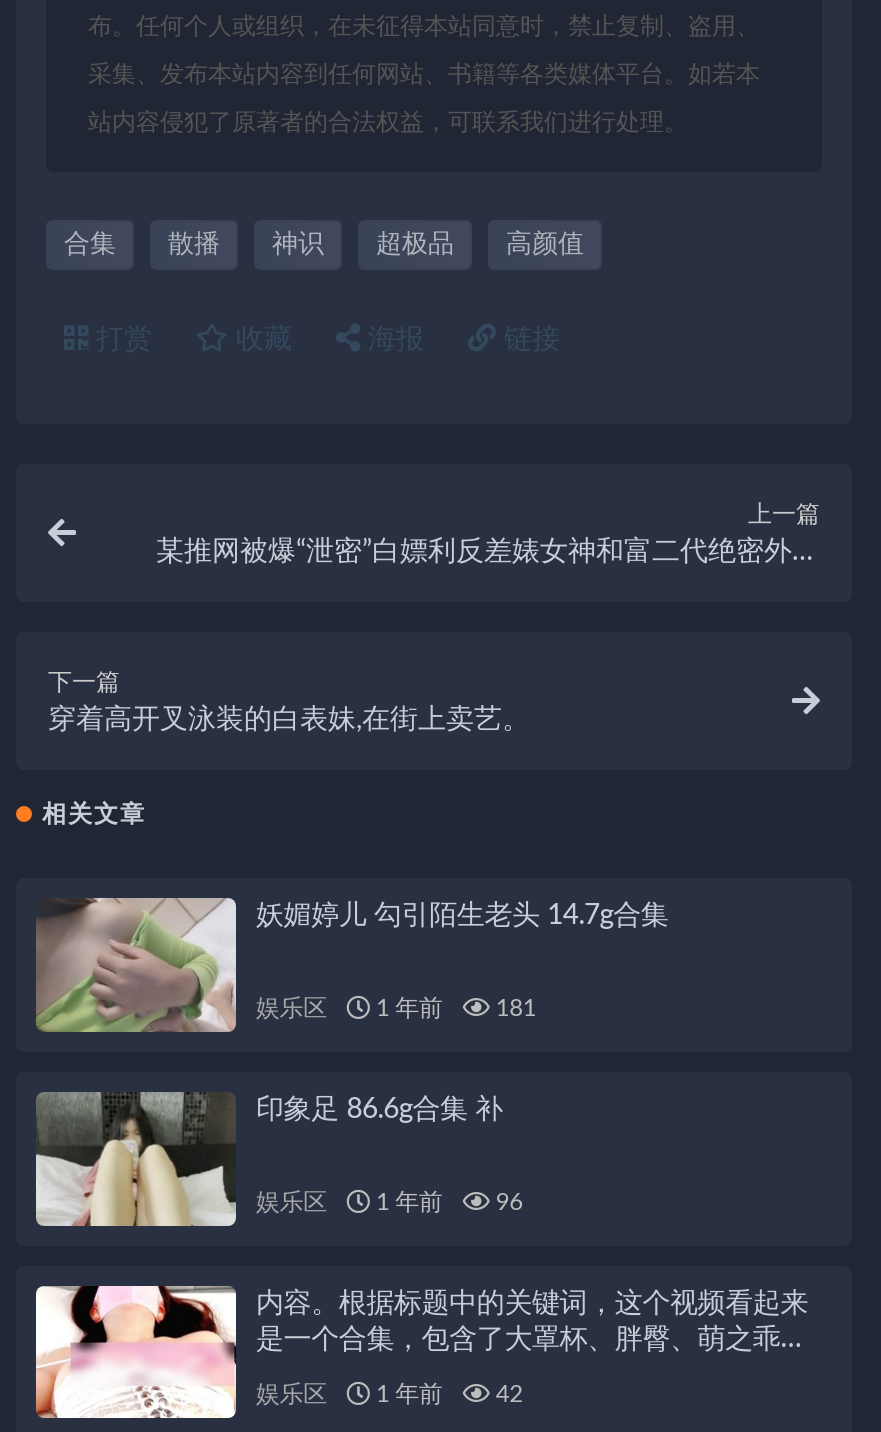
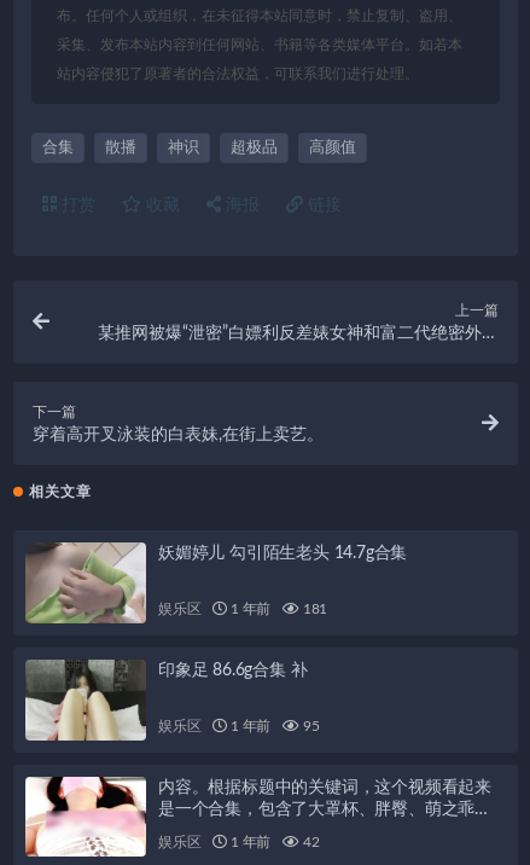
[256,1189,523,1213] 娱乐区 1 年前 96 -> [158,718,319,733] 娱乐区 1 年前 95

